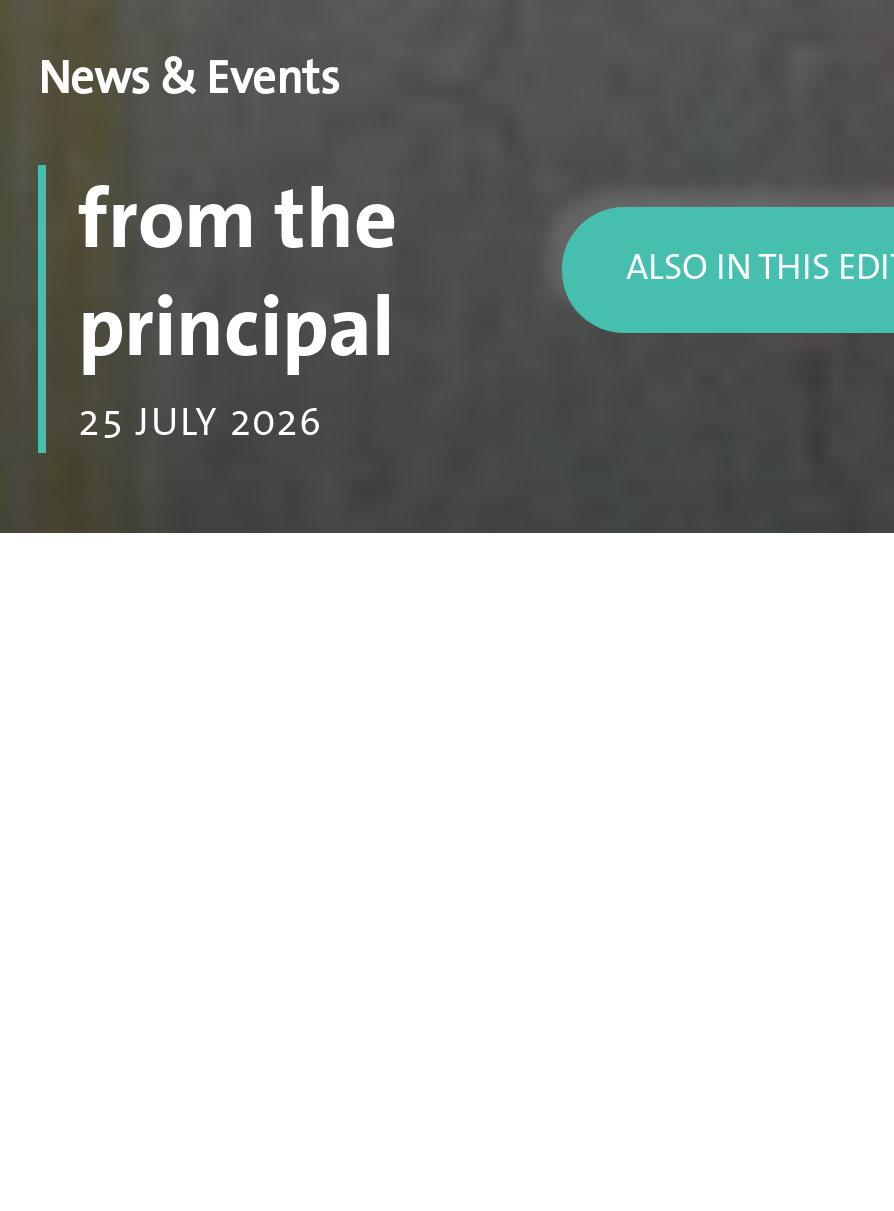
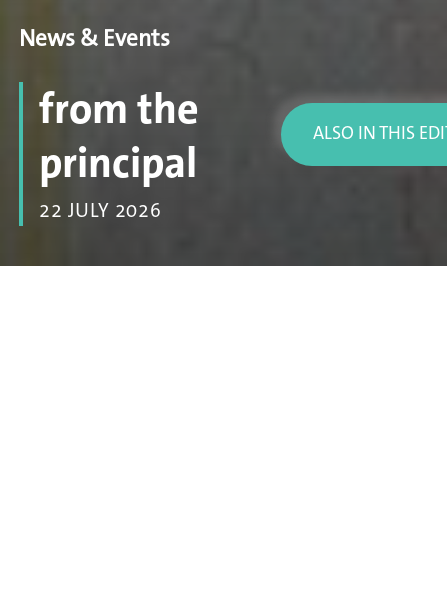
[78,399,322,451] 25 JULY 2026 -> [39,199,161,225] 22 JULY 2026

